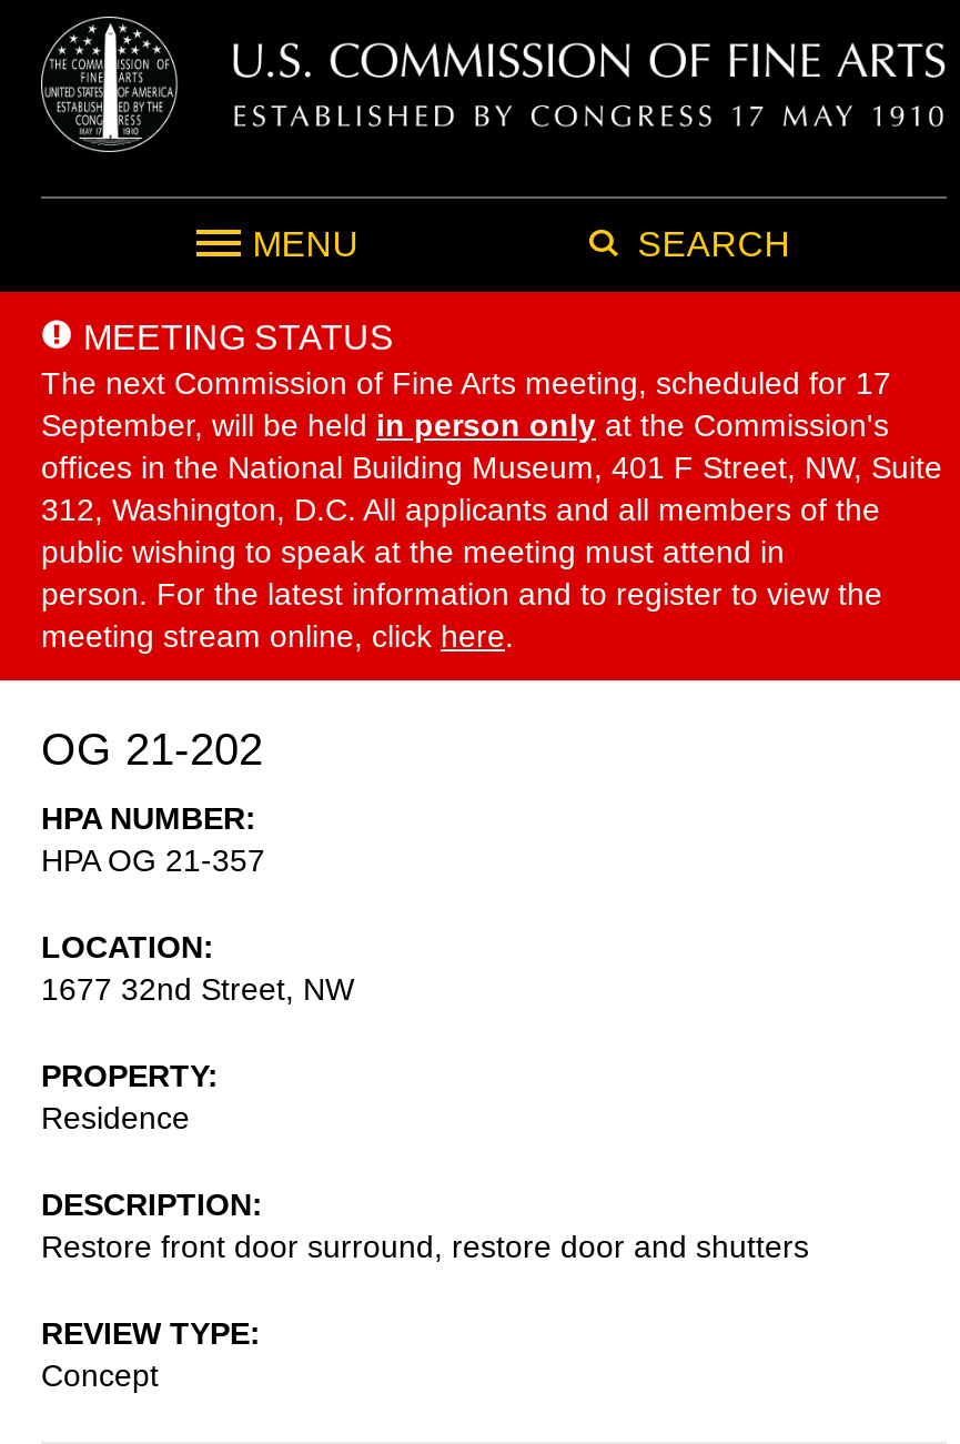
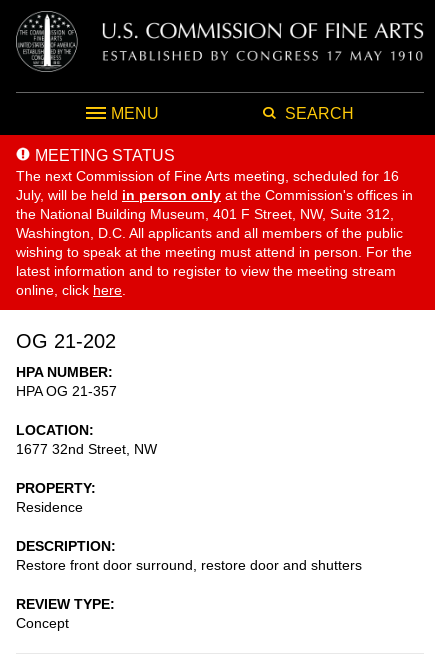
[41,365,942,653] The next Commission of Fine Arts meeting, scheduled for 17 | September, will be held in person only at the Commission's | offices in the National Building Museum, 401 F Street, NW, Suite | 312, Washington, D.C. All applicants and all members of the | public wishing to speak at the meeting must attend in | person. For the latest information and to register to view the | meeting stream online, click here. -> [16,168,413,298] The next Commission of Fine Arts meeting, scheduled for 16 | July, will be held in person only at the Commission's offices in | the National Building Museum, 401 F Street, NW, Suite 312, | Washington, D.C. All applicants and all members of the public | wishing to speak at the meeting must attend in person. For the | latest information and to register to view the meeting stream | online, click here.

